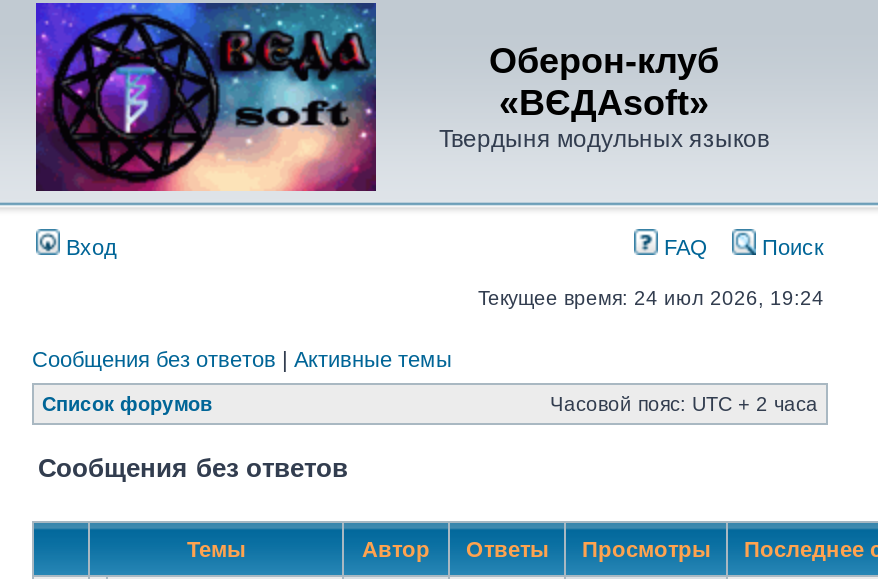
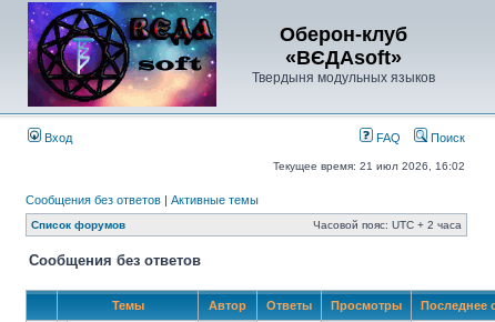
[478,287,824,309] Текущее время: 24 июл 2026, 19:24 -> [273,160,465,172] Текущее время: 21 июл 2026, 16:02

